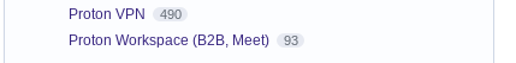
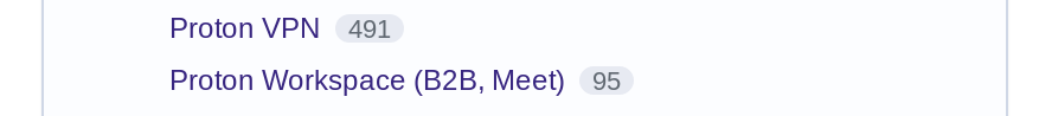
[69,5,181,22] Proton VPN 490 -> [169,11,391,44] Proton VPN 491
[69,32,298,48] Proton Workspace (B2B, Meet) 93 -> [169,63,621,96] Proton Workspace (B2B, Meet) 95

